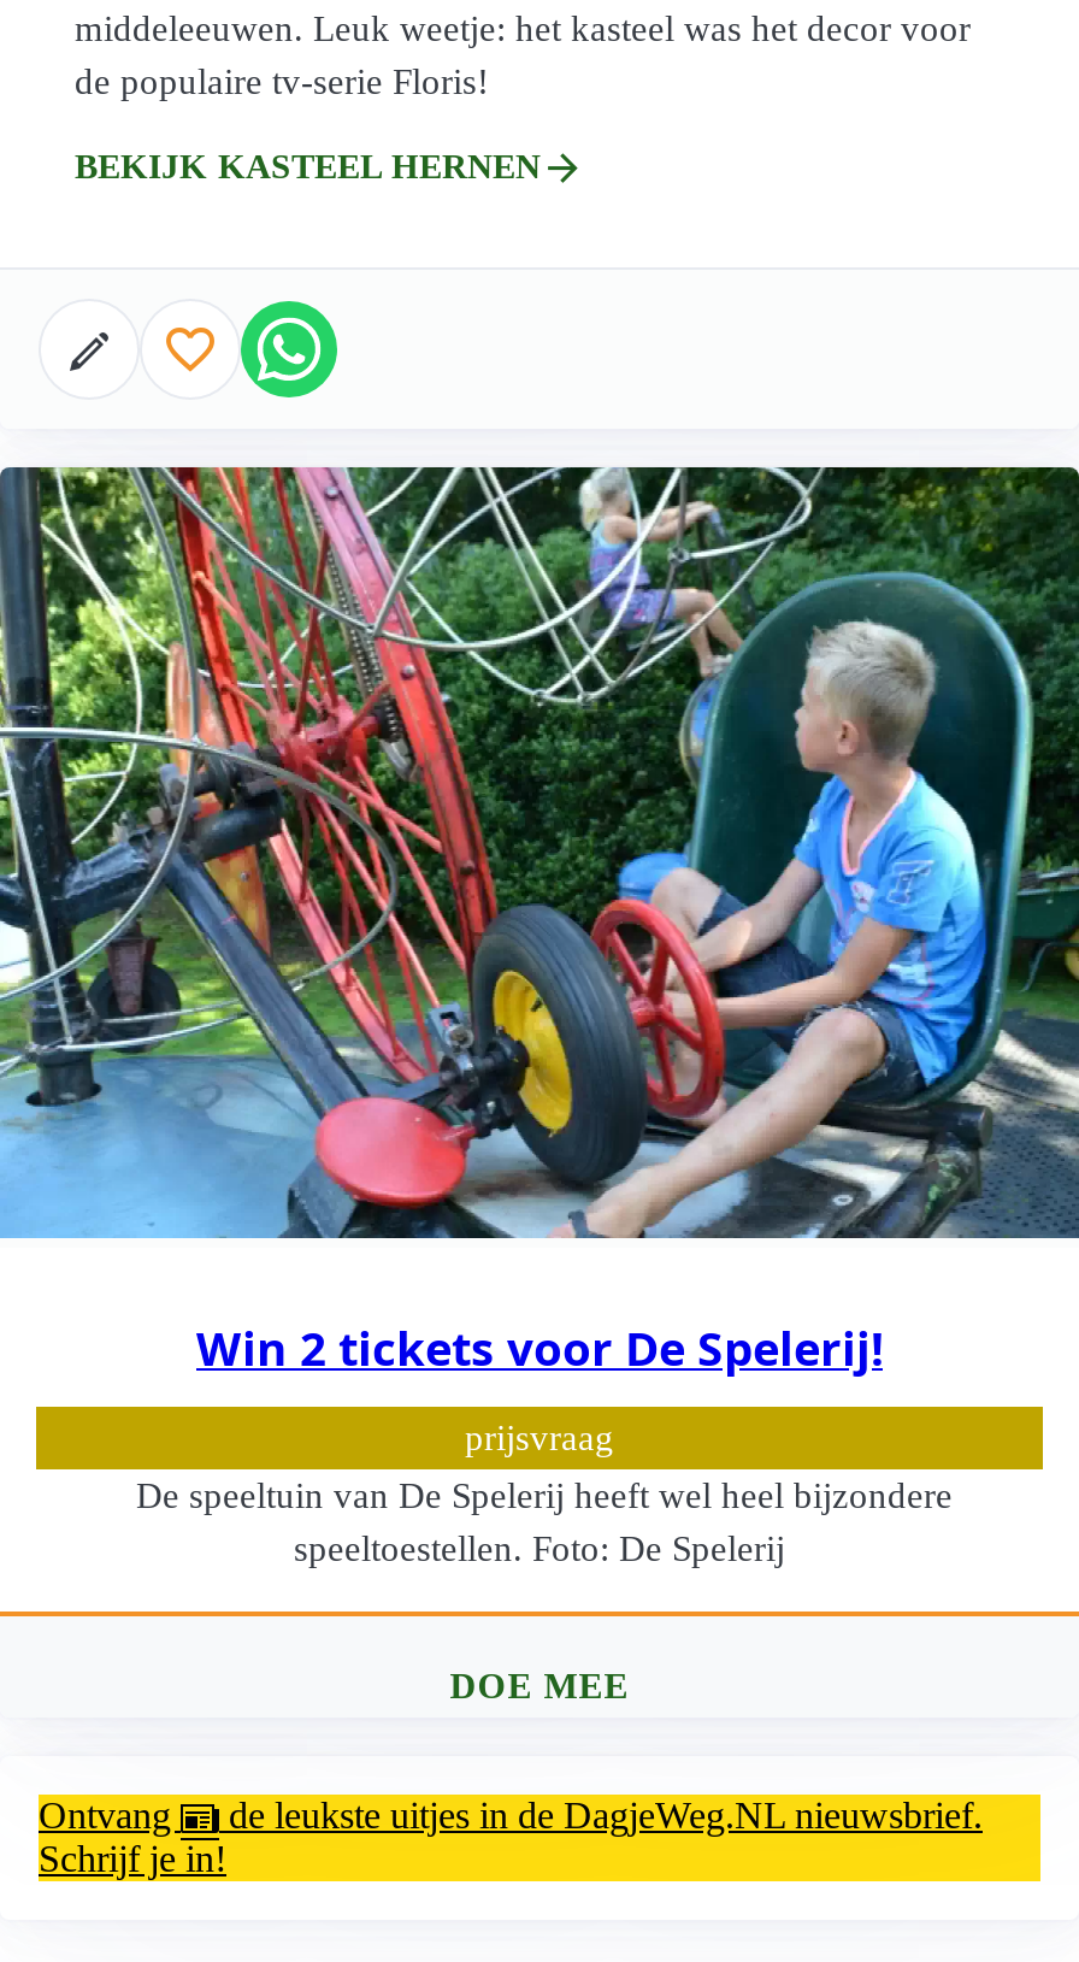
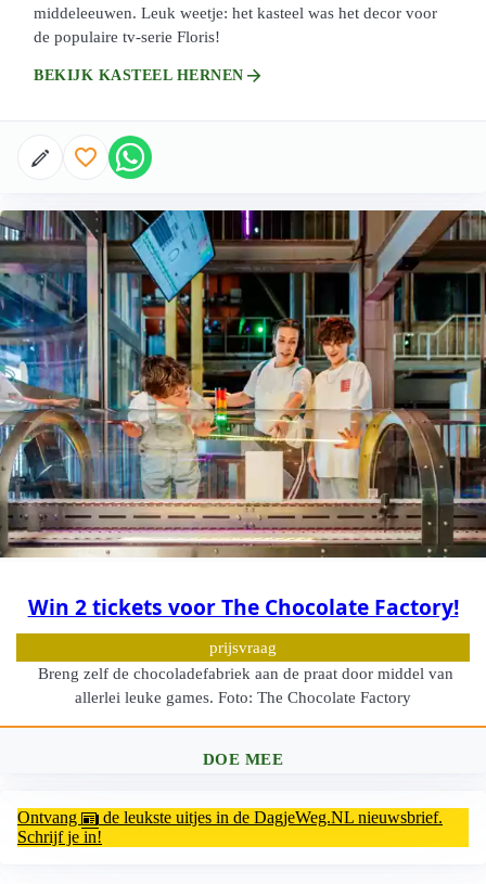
[7,465,1072,1380] [image] | Win 2 tickets voor De Spelerij! -> [3,209,483,622] [image] | Win 2 tickets voor The Chocolate Factory!
[126,1474,953,1568] De speeltuin van De Spelerij heeft wel heel bijzondere | speeltoestellen. Foto: De Spelerij -> [33,664,453,706] Breng zelf de chocoladefabriek aan de praat door middel van | allerlei leuke games. Foto: The Chocolate Factory

